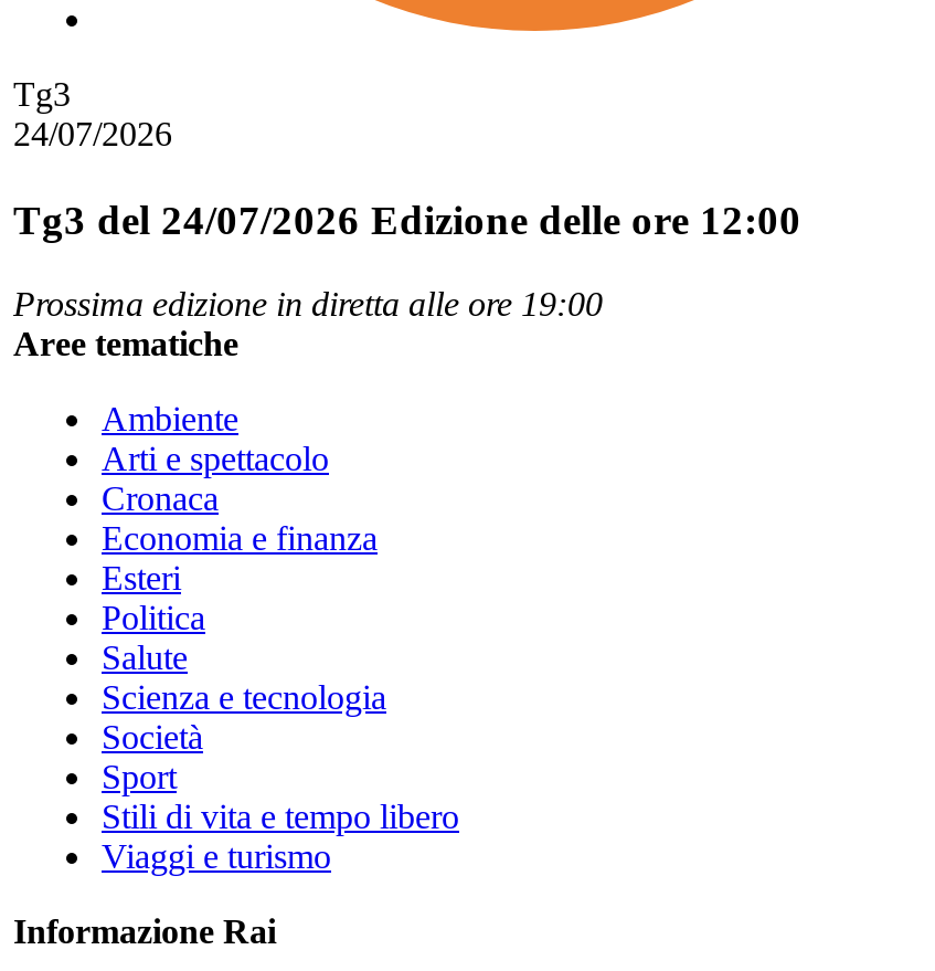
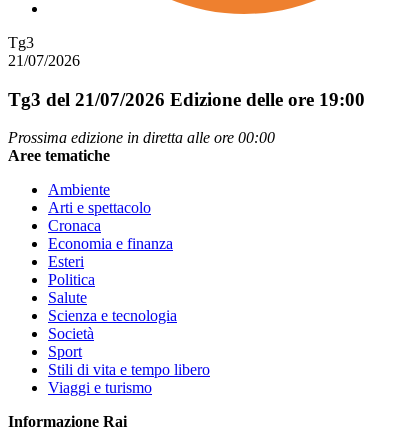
[13,115,172,152] 24/07/2026 -> [8,52,80,69] 21/07/2026
[13,196,801,242] Tg3 del 24/07/2026 Edizione delle ore 12:00 -> [8,89,365,110] Tg3 del 21/07/2026 Edizione delle ore 19:00
[13,286,603,323] Prossima edizione in diretta alle ore 19:00 -> [8,129,275,146] Prossima edizione in diretta alle ore 00:00

